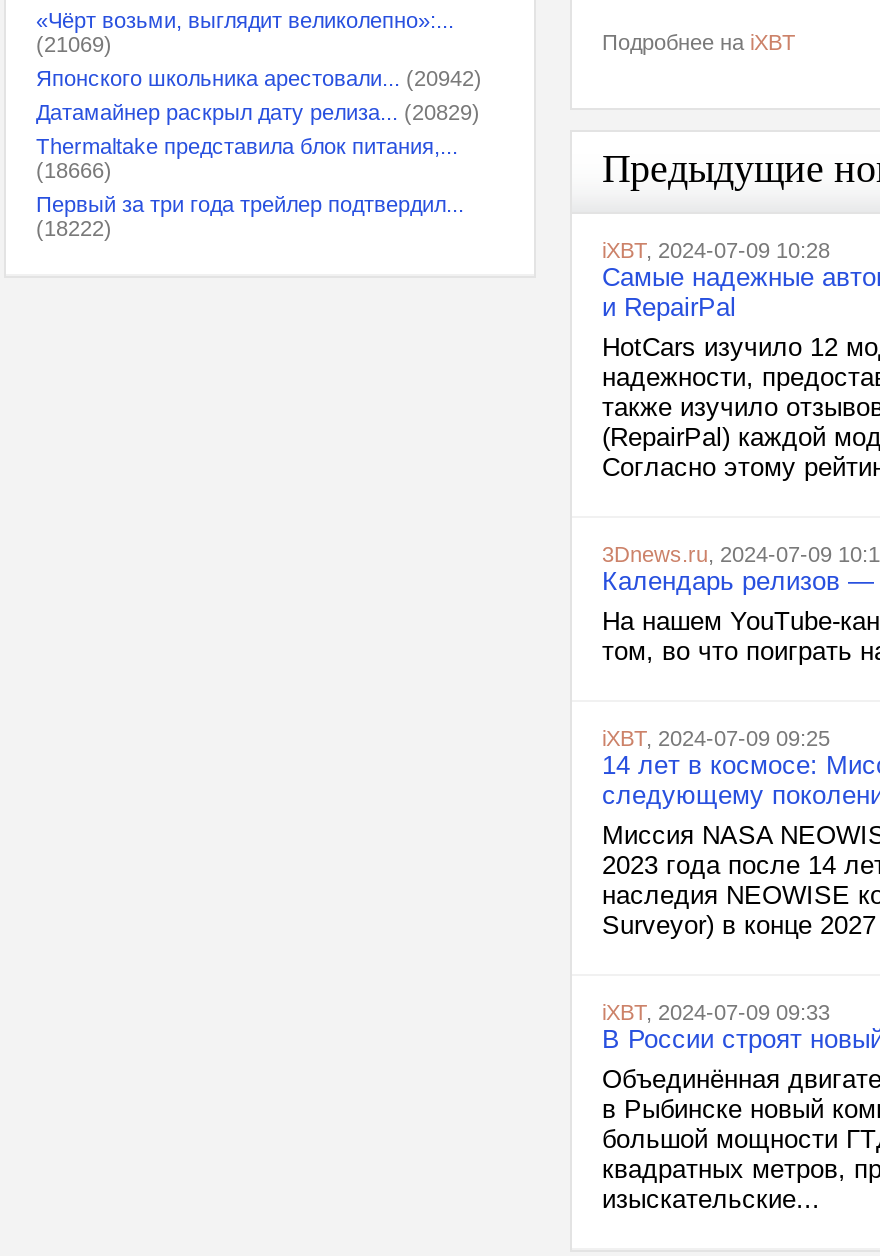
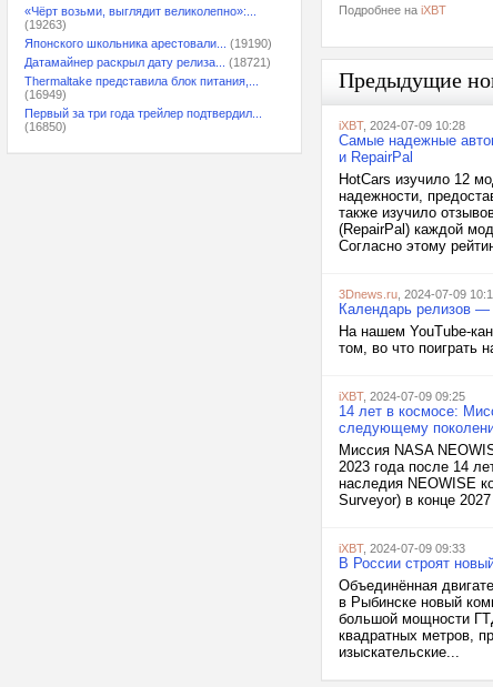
[36,32,112,56] (21069) -> [24,18,67,31] (19263)
[36,66,482,90] Японского школьника арестовали... (20942) -> [24,37,272,50] Японского школьника арестовали... (19190)
[36,100,480,124] Датамайнер раскрыл дату релиза... (20829) -> [24,55,271,69] Датамайнер раскрыл дату релиза... (18721)
[36,158,112,182] (18666) -> [24,88,67,101] (16949)
[36,216,112,240] (18222) -> [24,120,67,133] (16850)

